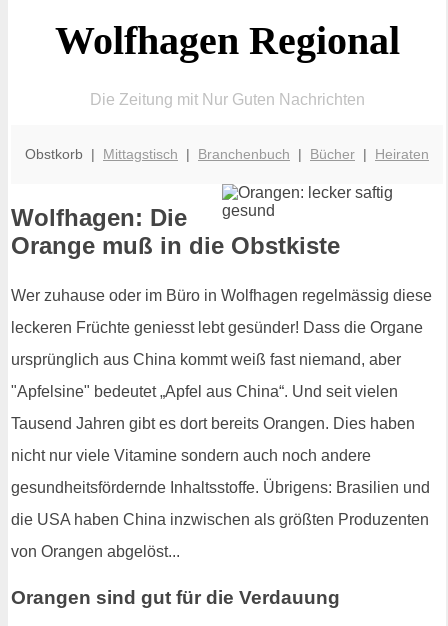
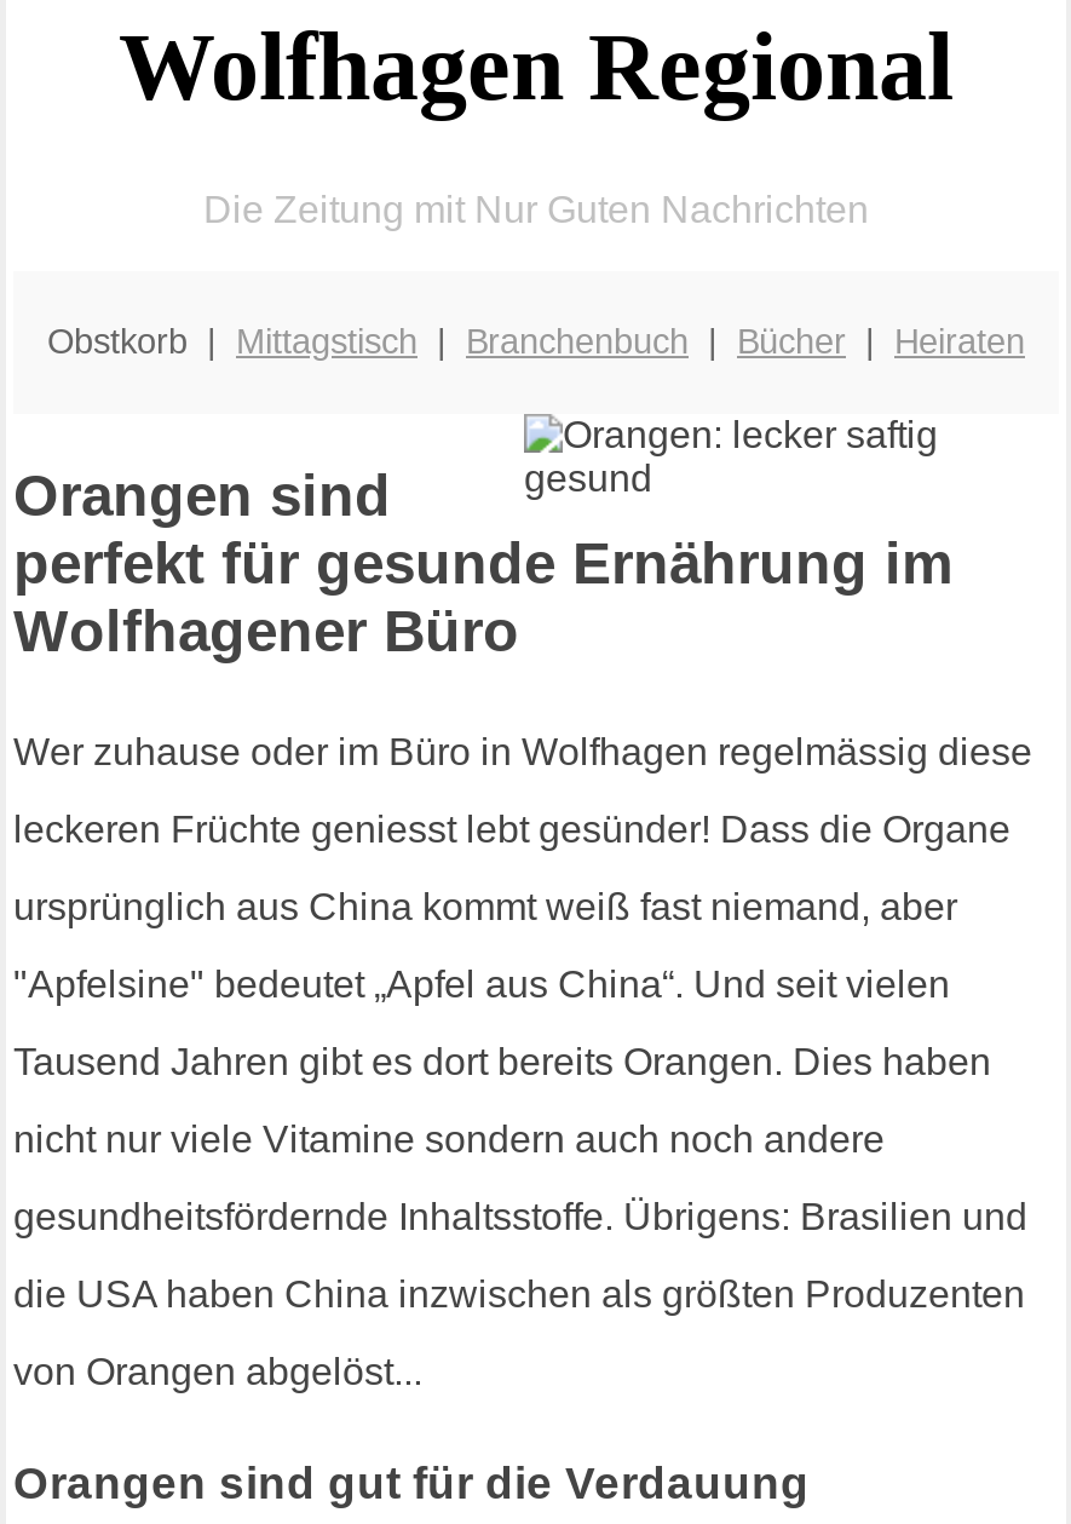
[11,204,340,259] Wolfhagen: Die | Orange muß in die Obstkiste -> [13,463,952,664] Orangen sind | perfekt für gesunde Ernährung im | Wolfhagener Büro

